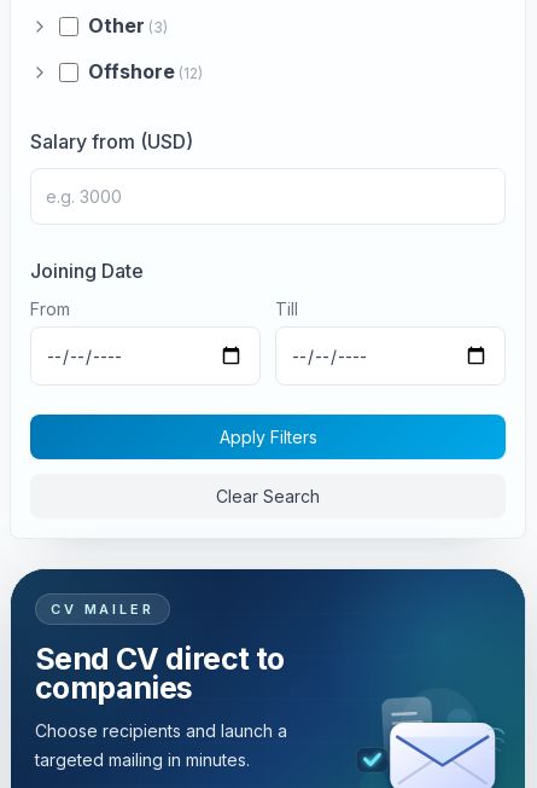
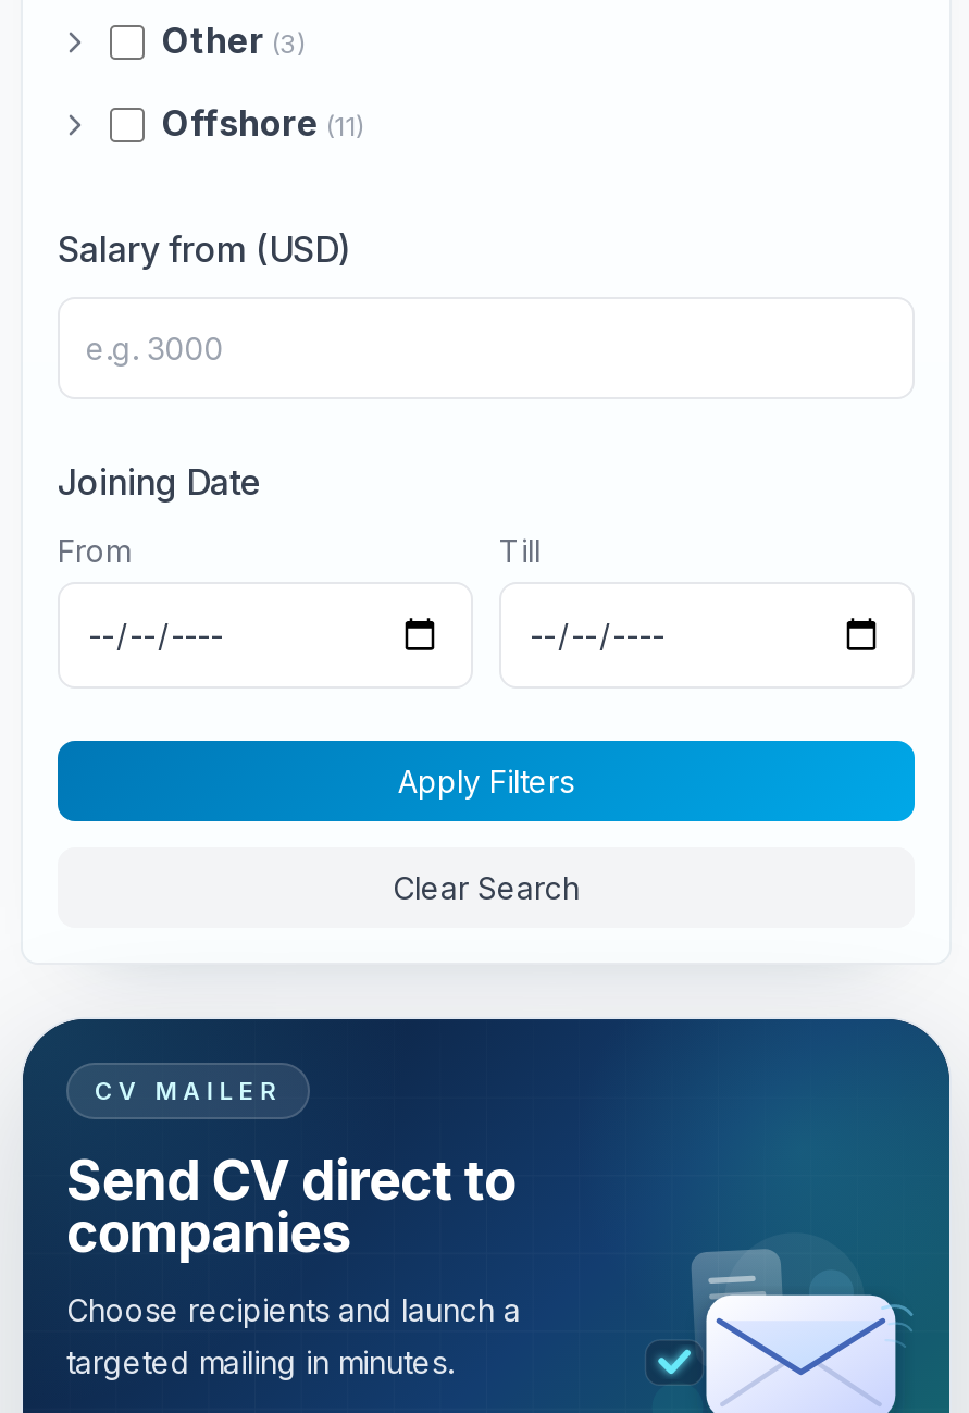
[88,59,203,83] Offshore (12) -> [162,101,364,145] Offshore (11)

